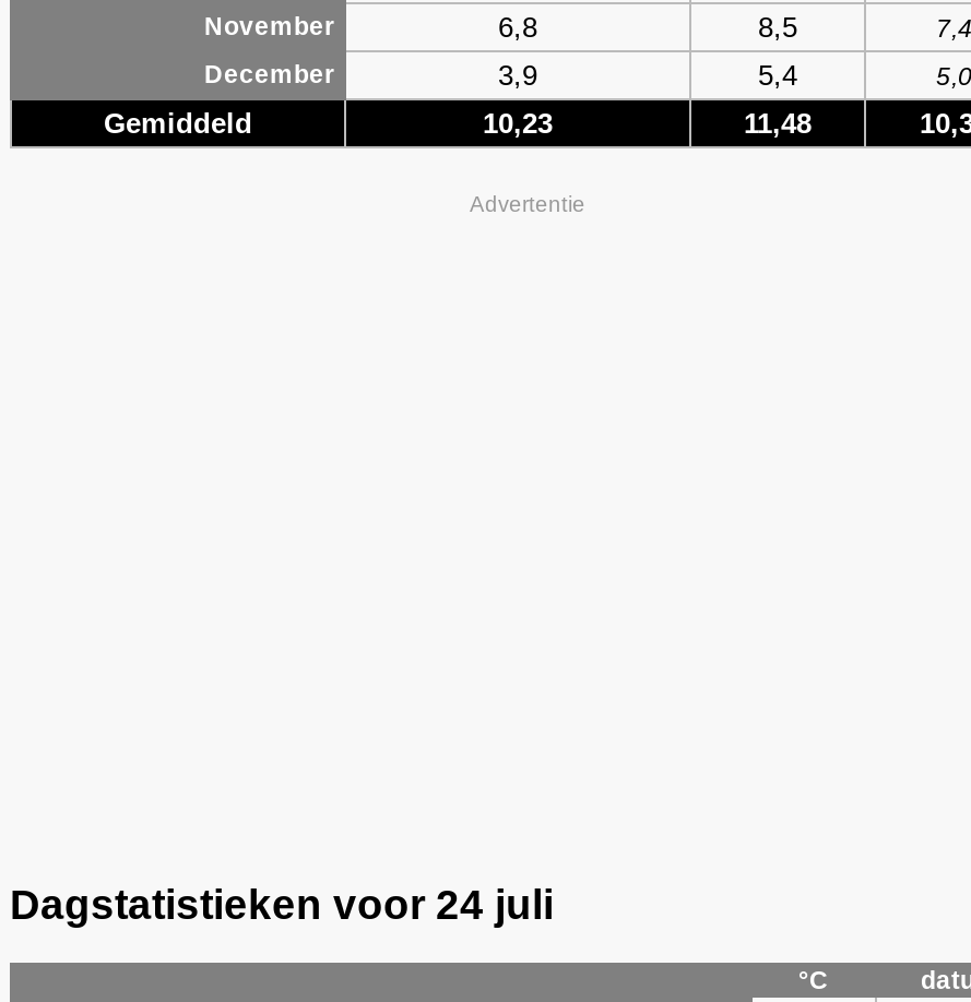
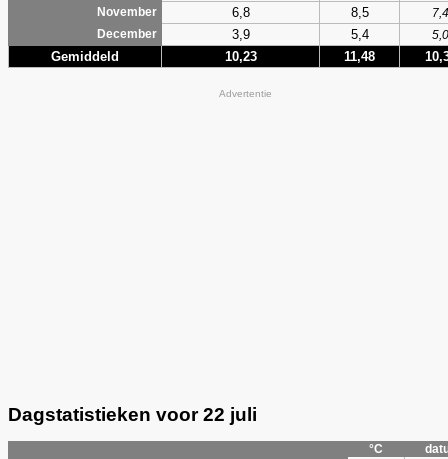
[10,882,554,928] Dagstatistieken voor 24 juli -> [8,404,257,425] Dagstatistieken voor 22 juli

